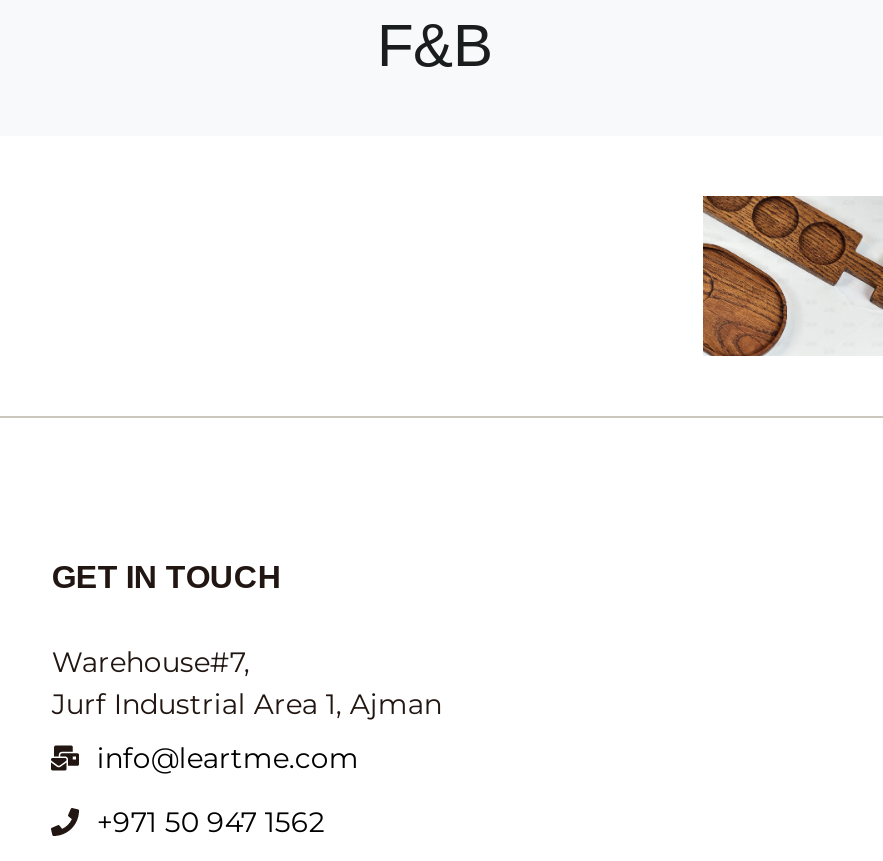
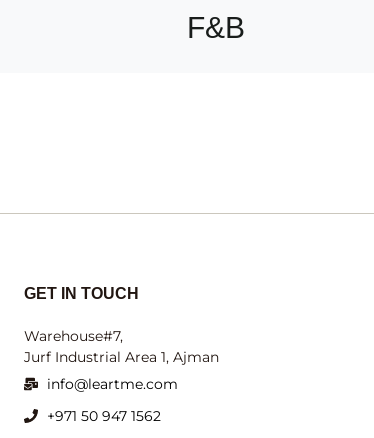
[701,194,877,358] [image] -> none

